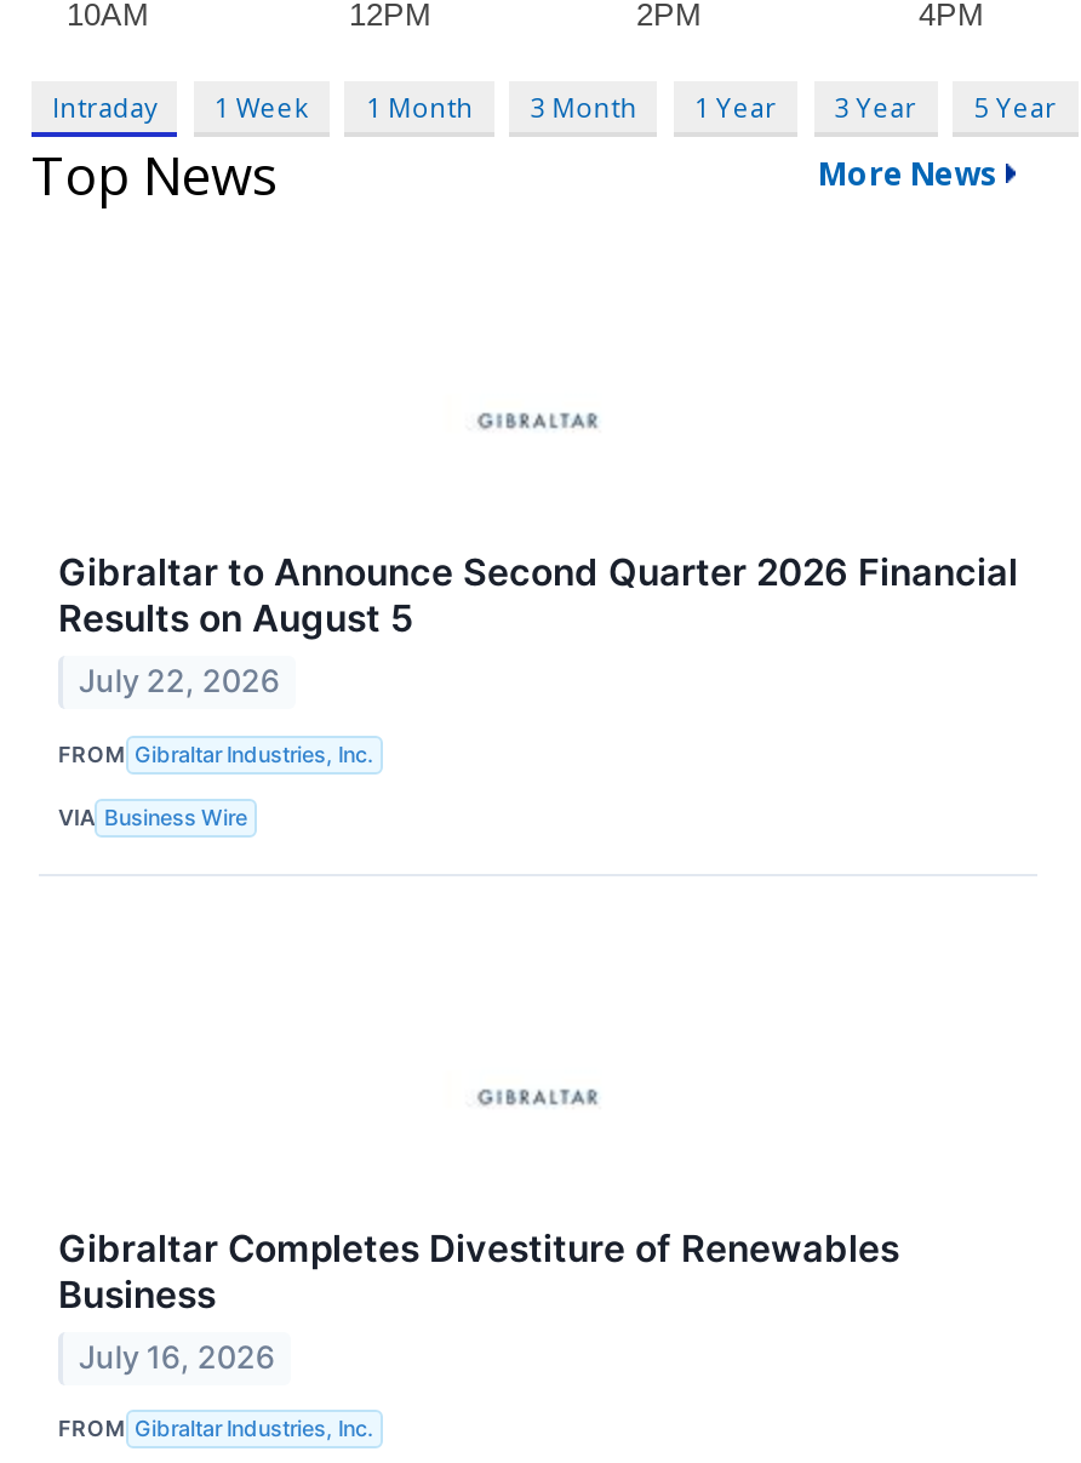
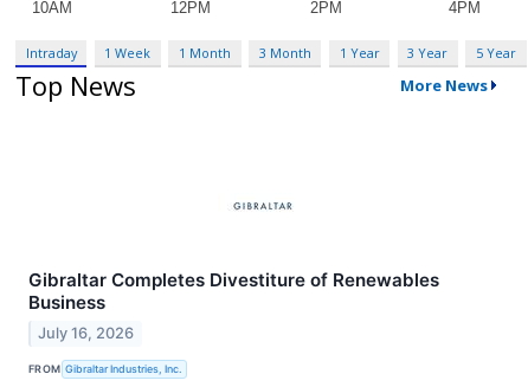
[58,550,1018,830] Gibraltar to Announce Second Quarter 2026 Financial | Results on August 5 | July 22, 2026 | FROM Gibraltar Industries, Inc. | VIA Business Wire -> none

